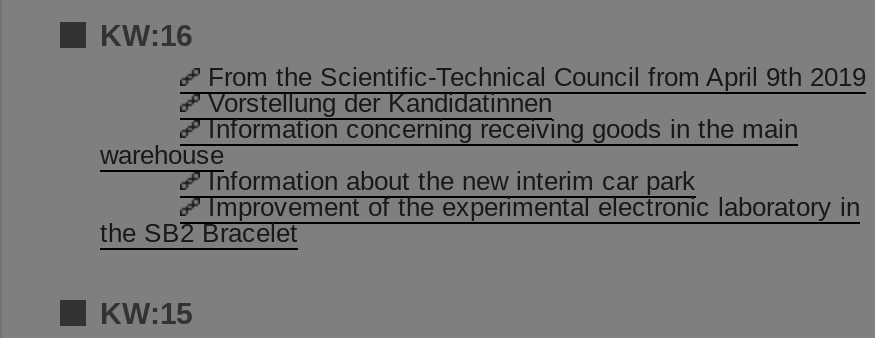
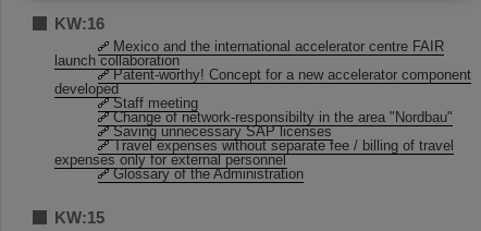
[100,62,866,248] From the Scientific-Technical Council from April 9th 2019 | Vorstellung der Kandidatinnen | Information concerning receiving goods in the main | warehouse | Information about the new interim car park | Improvement of the experimental electronic laboratory in | the SB2 Bracelet -> [54,38,471,182] Mexico and the international accelerator centre FAIR | launch collaboration | Patent-worthy! Concept for a new accelerator component | developed | Staff meeting | Change of network-responsibilty in the area "Nordbau" | Saving unnecessary SAP licenses | Travel expenses without separate fee / billing of travel | expenses only for external personnel | Glossary of the Administration

